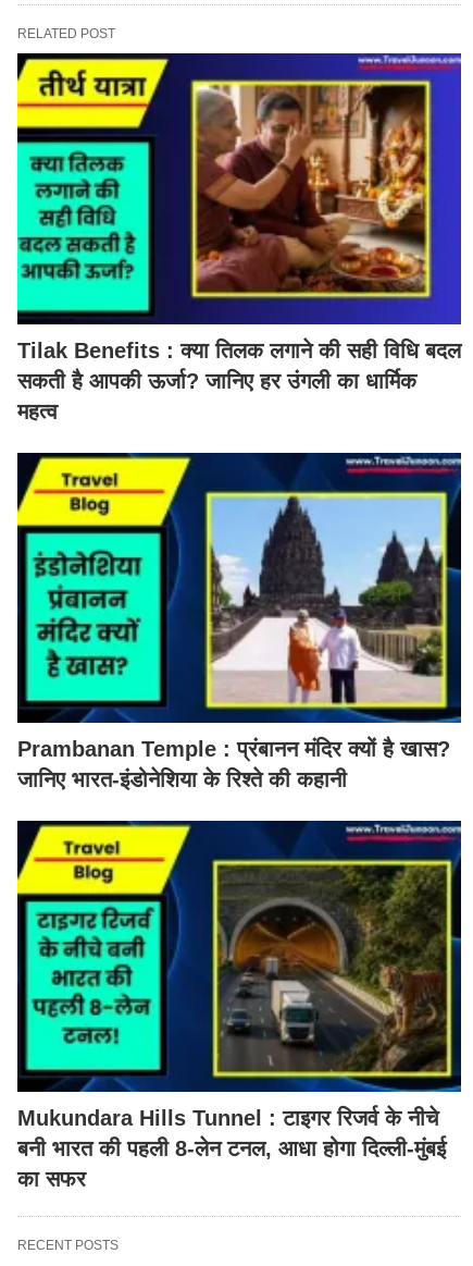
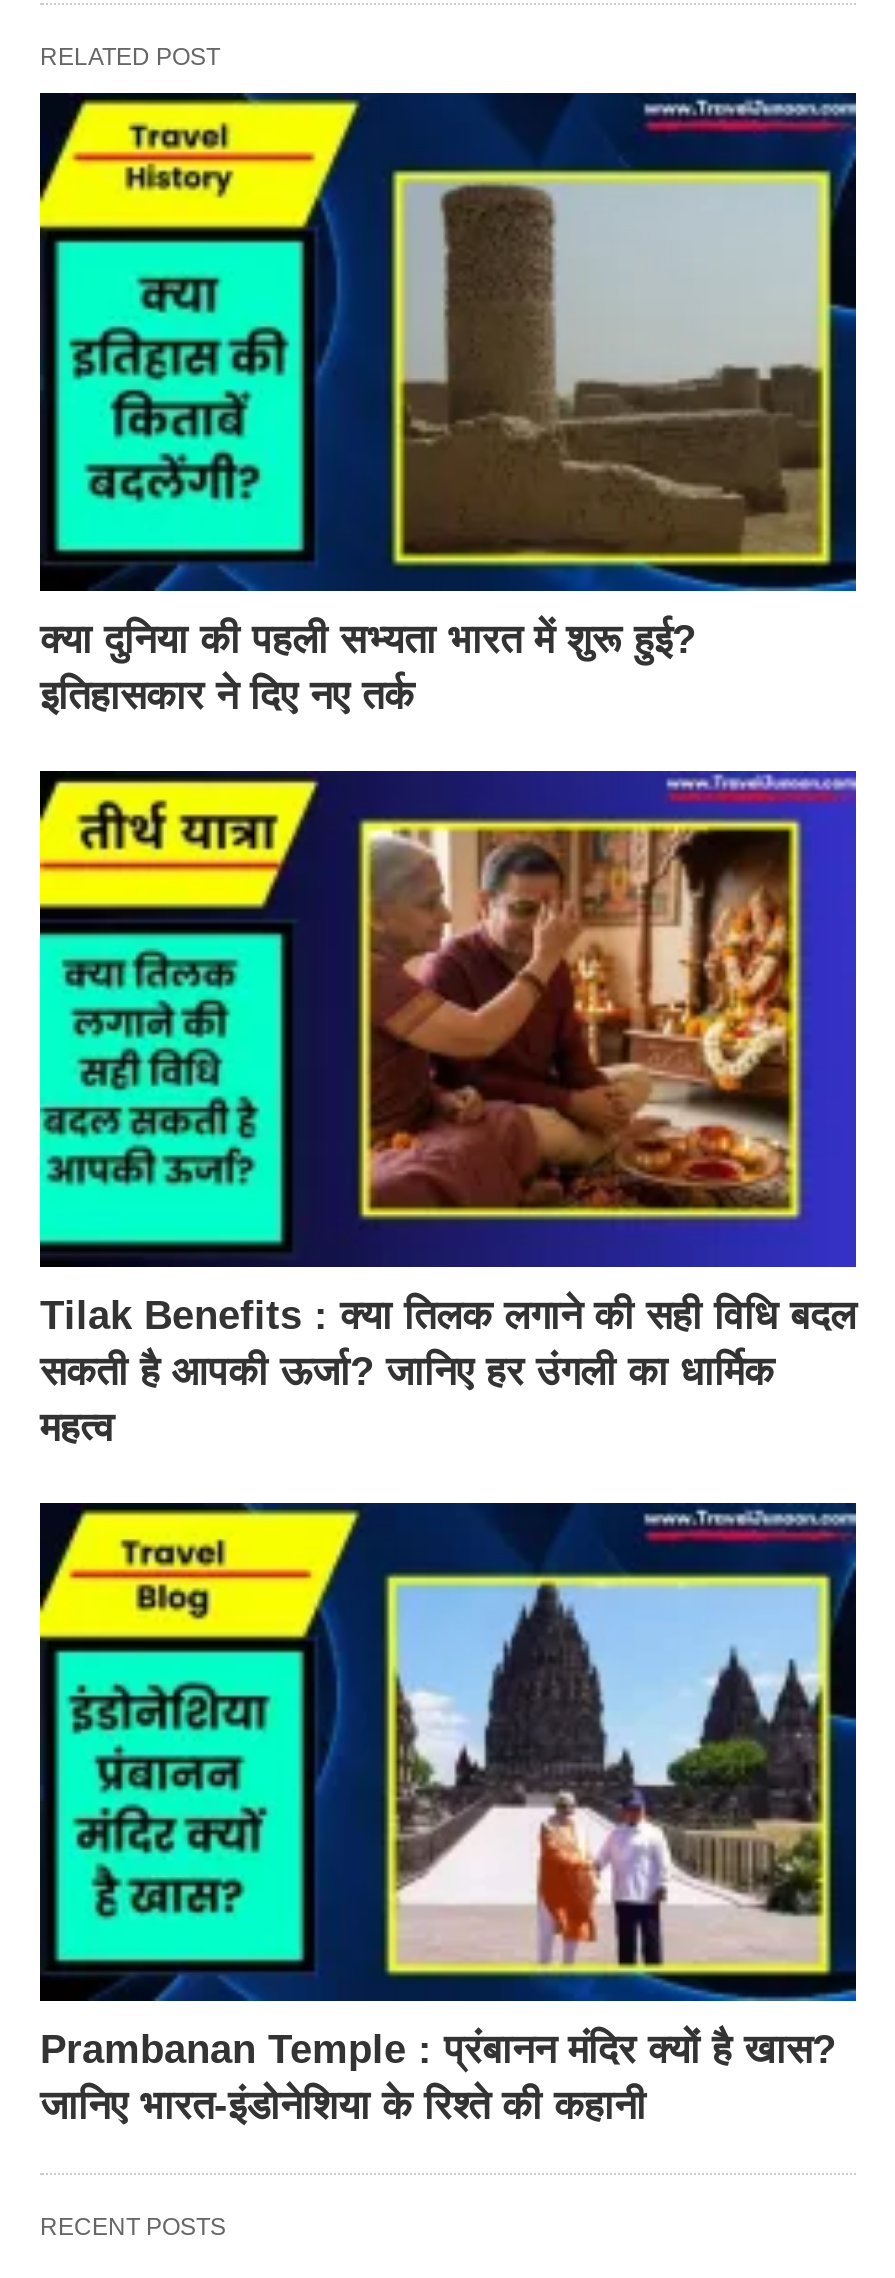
none -> [38,91,858,717] [image] | क्या दुनिया की पहली सभ्यता भारत में शुरू हुई? | इतिहासकार ने दिए नए तर्क
moved [16,53,462,792] -> [38,769,858,2127]: [image] | Tilak Benefits : क्या तिलक लगाने की सही विधि बदल | सकती है आपकी ऊर्जा? जानिए हर उंगली का धार्मिक | महत्व | Prambanan Temple : प्रंबानन मंदिर क्यों है खास? | जानिए भारत-इंडोनेशिया के रिश्ते की कहानी
[16,820,462,1191] [image] | Mukundara Hills Tunnel : टाइगर रिजर्व के नीचे | बनी भारत की पहली 8-लेन टनल, आधा होगा दिल्ली-मुंबई | का सफर -> none

